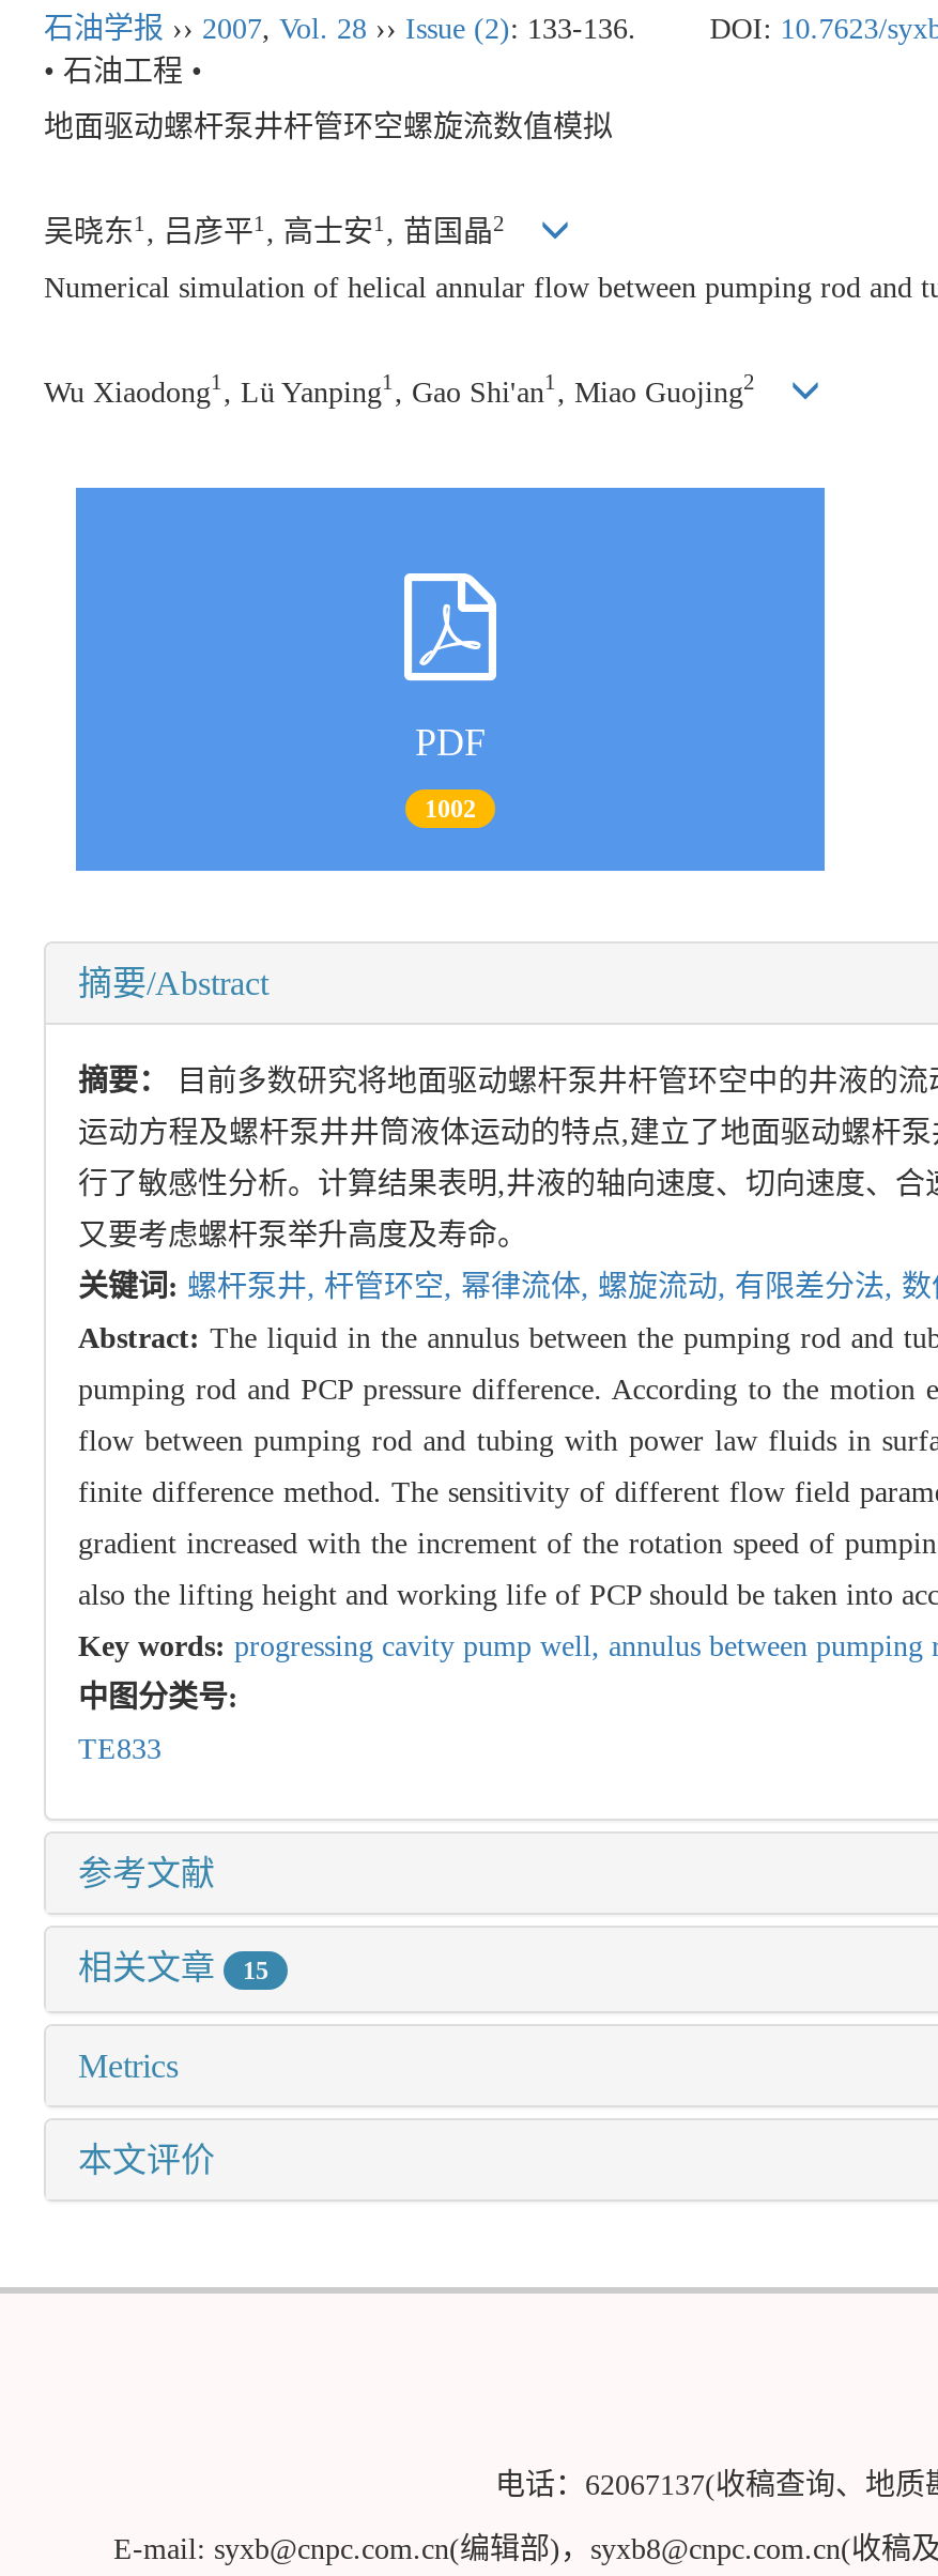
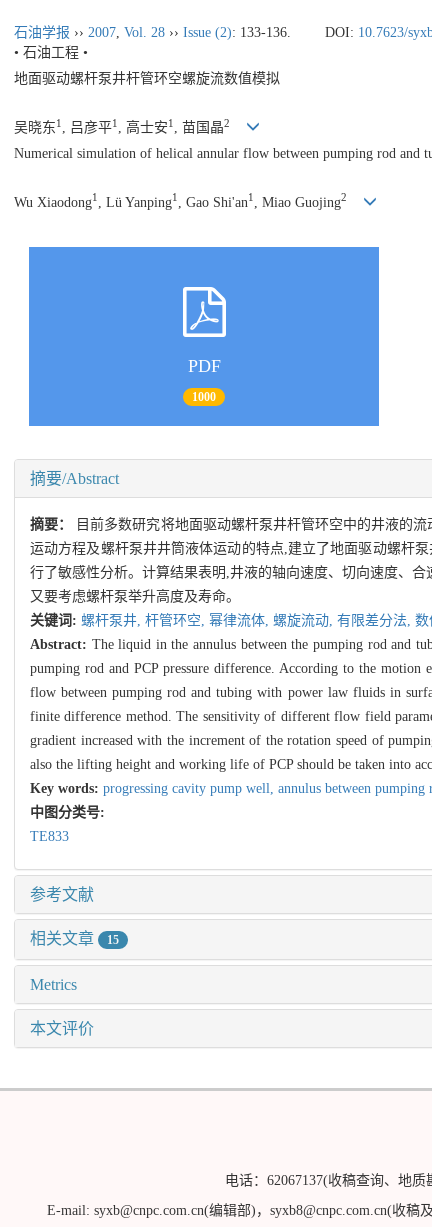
[425,793,476,823] 1002 -> [192,390,216,404] 1000

